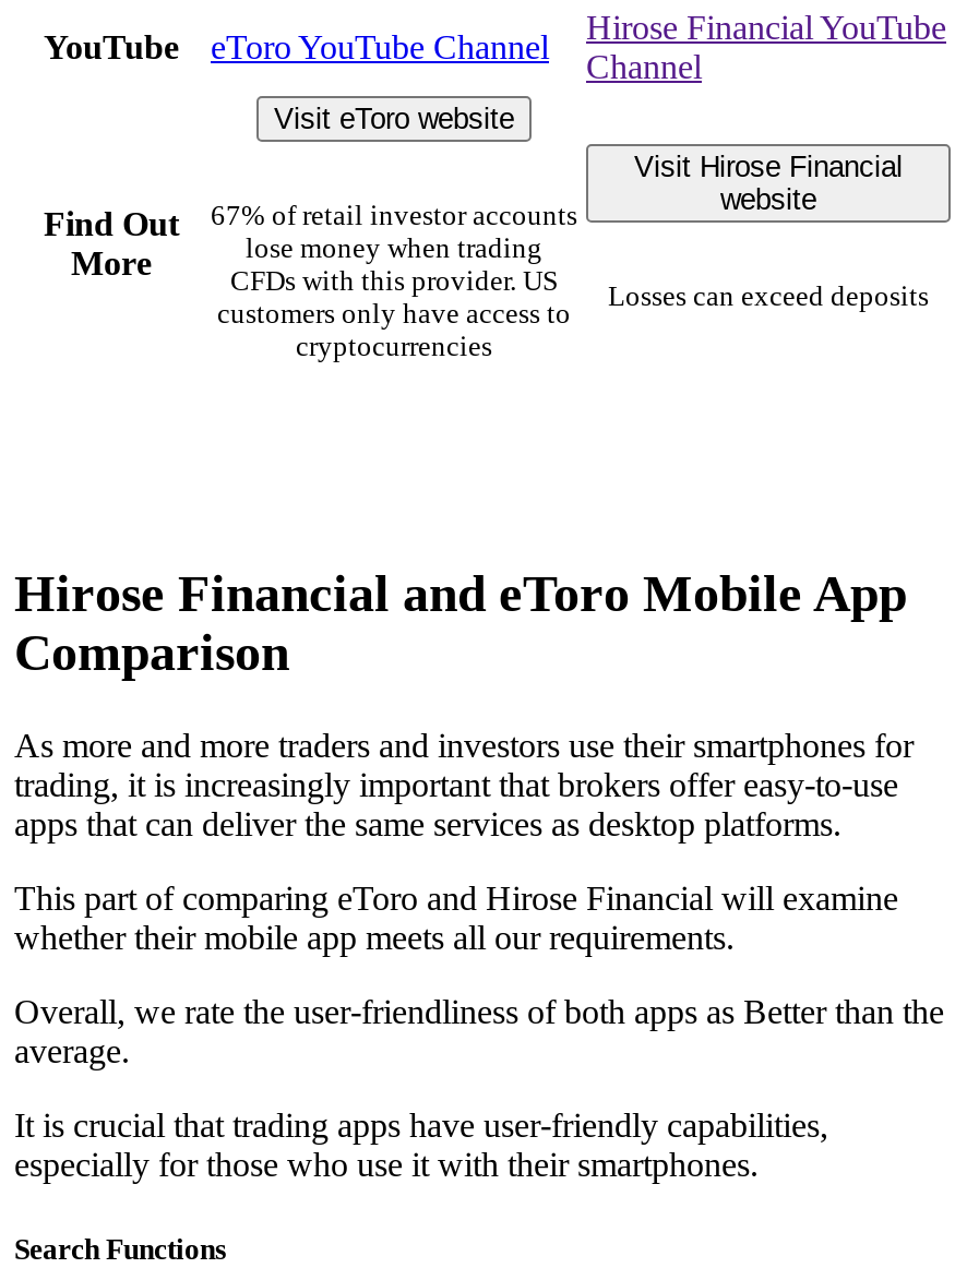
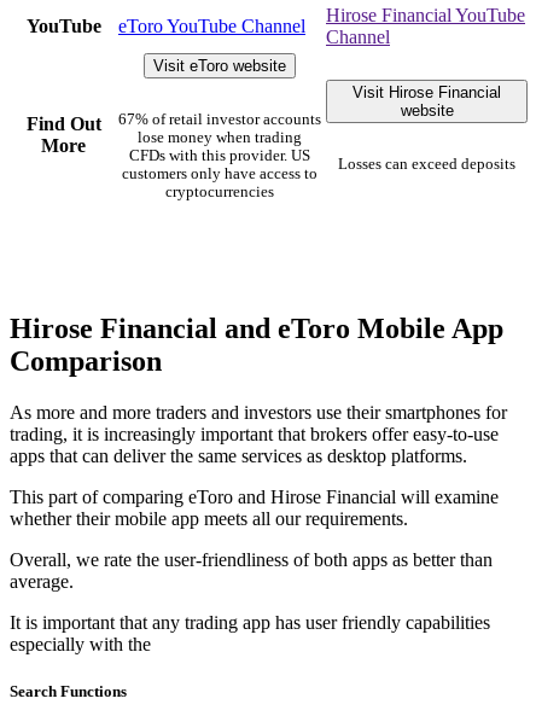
[14,992,944,1029] Overall, we rate the user-friendliness of both apps as Better than the -> [10,549,493,569] Overall, we rate the user-friendliness of both apps as better than
[14,1105,828,1182] It is crucial that trading apps have user-friendly capabilities, | especially for those who use it with their smartphones. -> [10,612,490,654] It is important that any trading app has user friendly capabilities | especially with the

